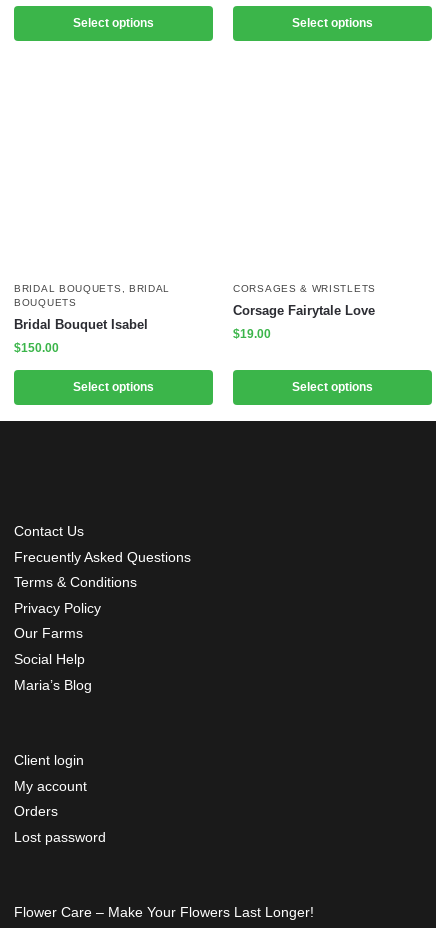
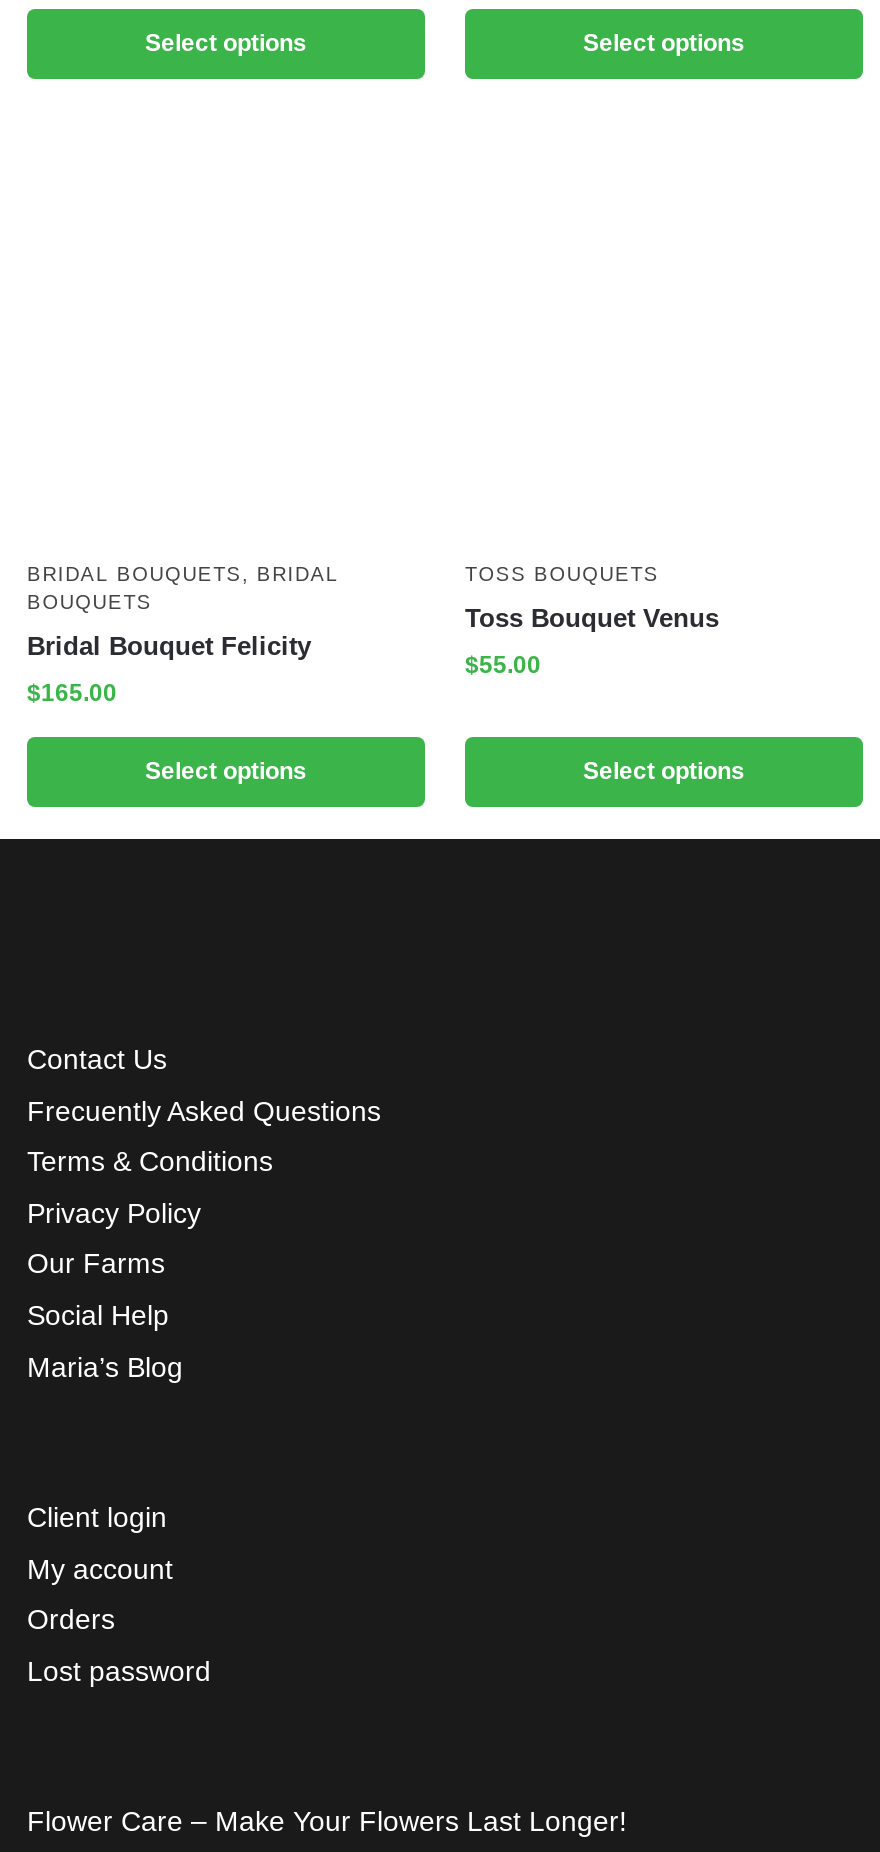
[233,283,376,294] CORSAGES & WRISTLETS -> [465,564,659,586] TOSS BOUQUETS
[233,303,375,318] Corsage Fairytale Love -> [465,604,719,634] Toss Bouquet Venus
[14,317,148,332] Bridal Bouquet Isabel -> [27,632,311,662] Bridal Bouquet Felicity
[233,327,271,341] $19.00 -> [465,652,541,680] $55.00
[14,341,59,355] $150.00 -> [27,680,117,708] $165.00

